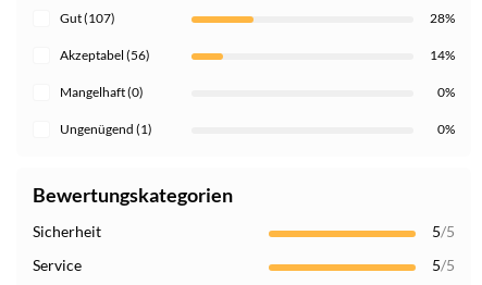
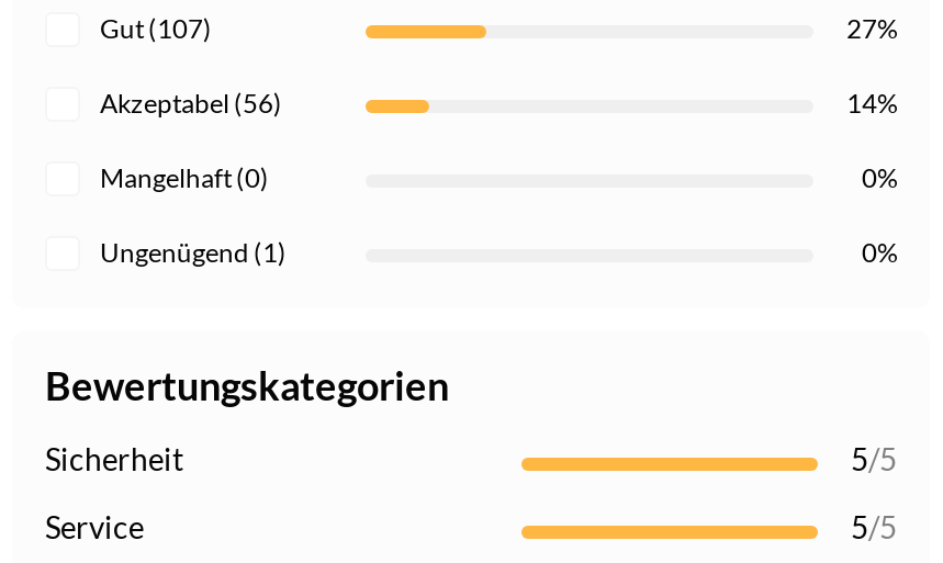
[430,10,455,27] 28% -> [846,13,897,46] 27%

